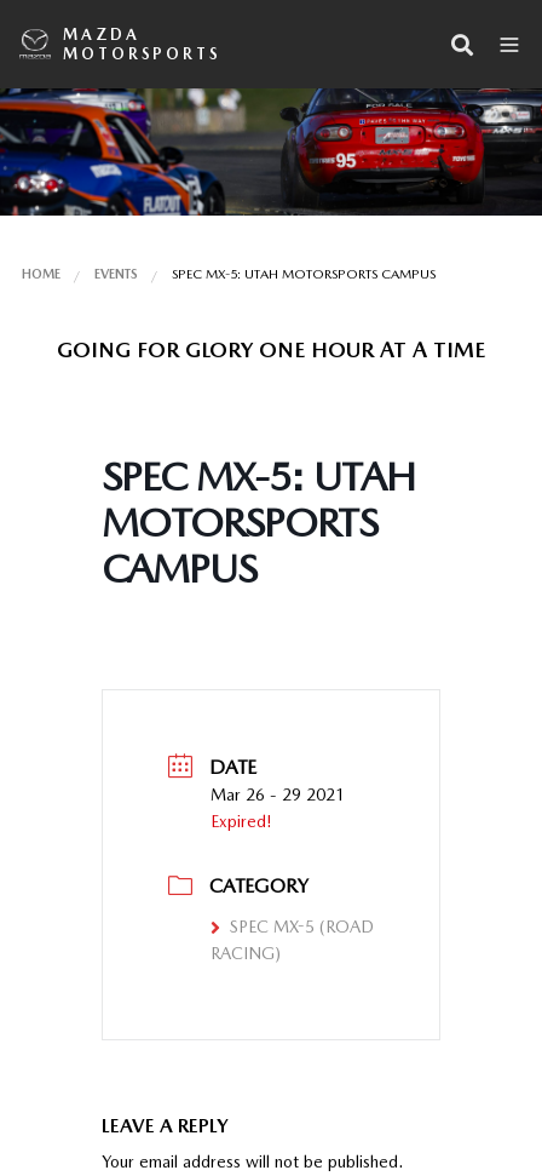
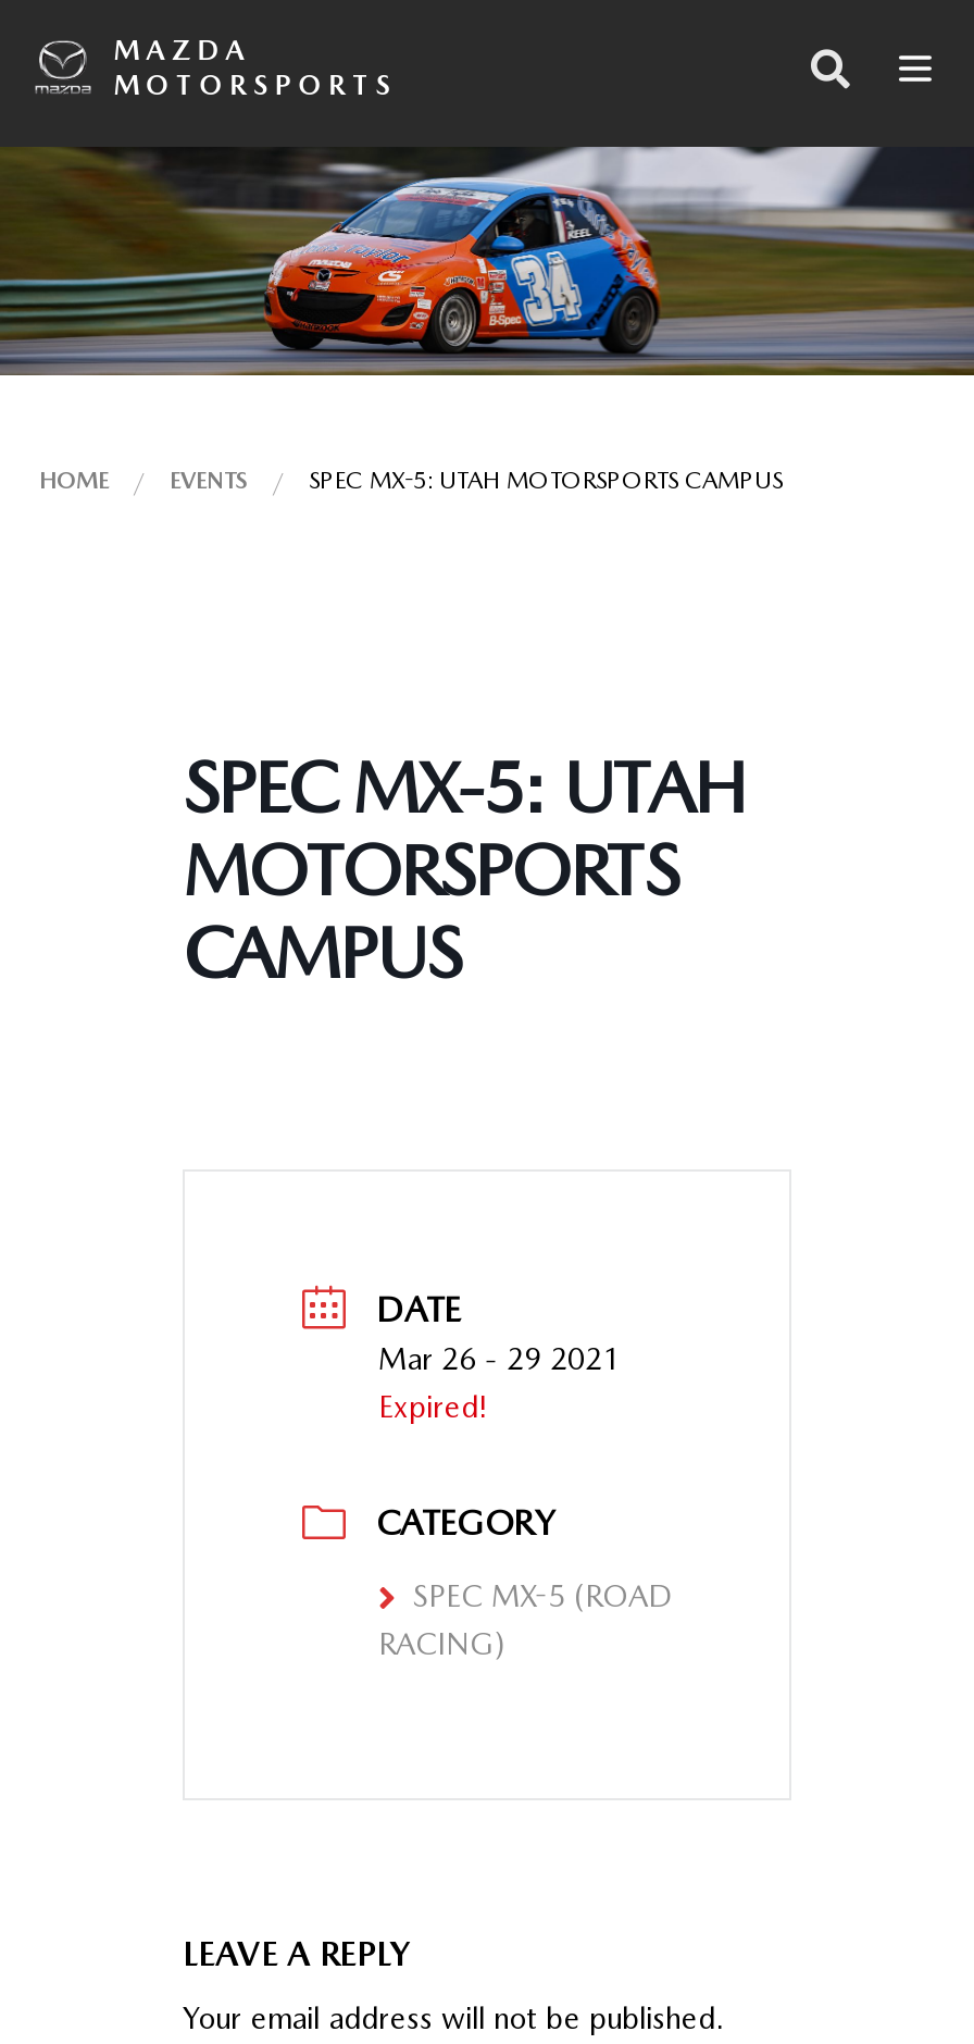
[4,87,538,217] [image] -> [7,145,967,377] [image]
[57,337,485,362] GOING FOR GLORY ONE HOUR AT A TIME -> none

